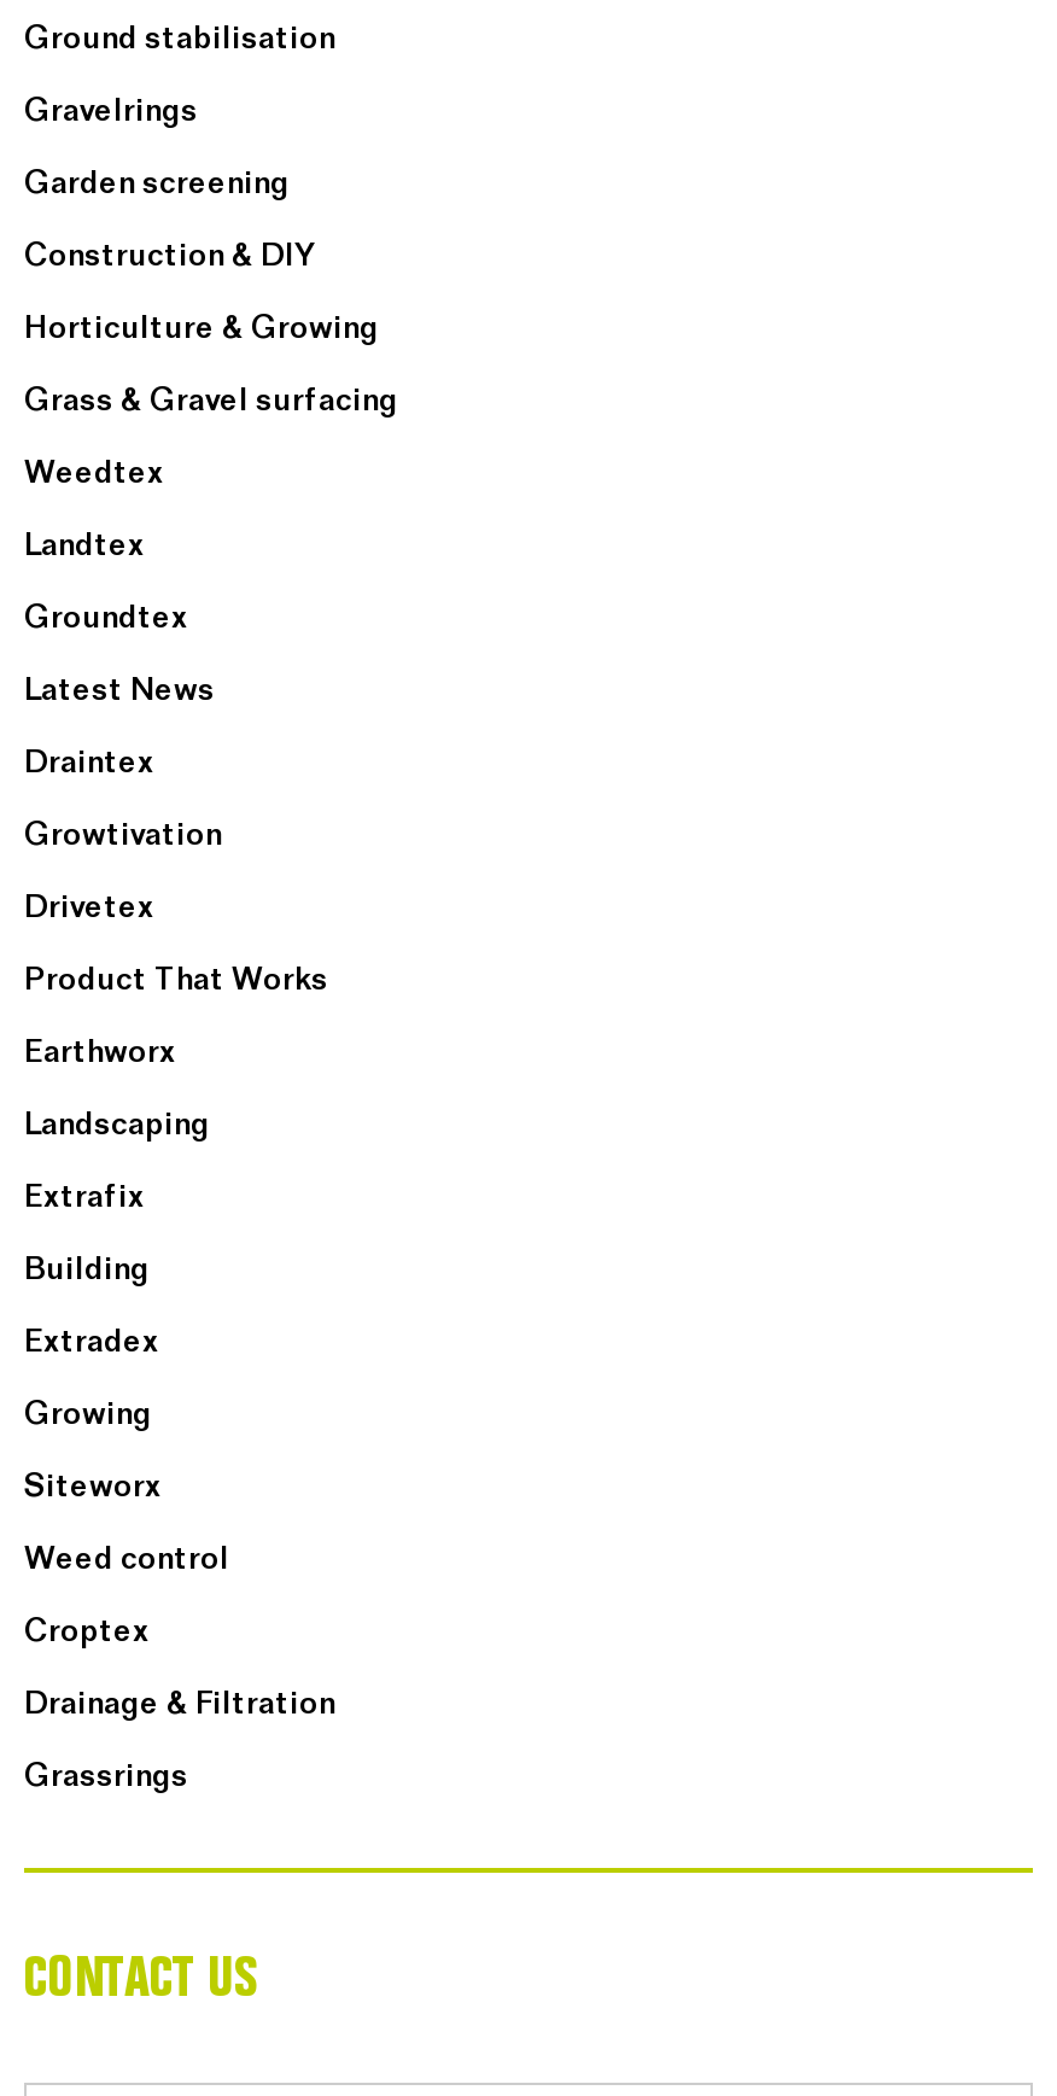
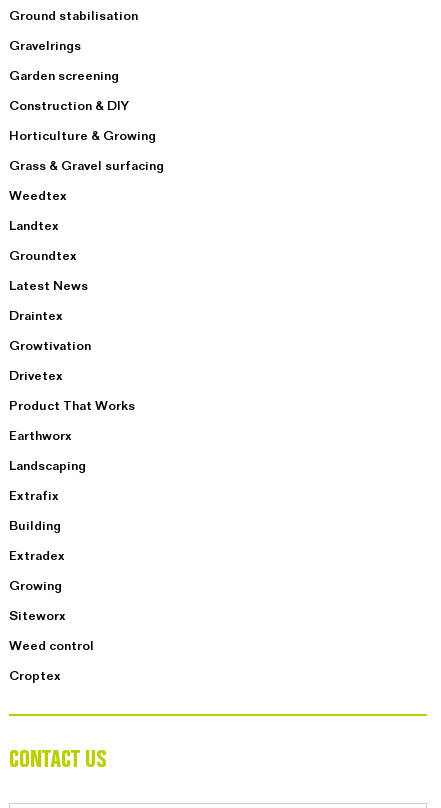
[24,1687,335,1794] Drainage & Filtration | Grassrings -> none

